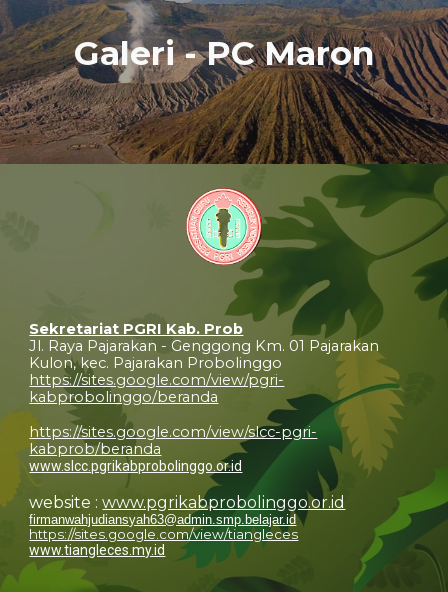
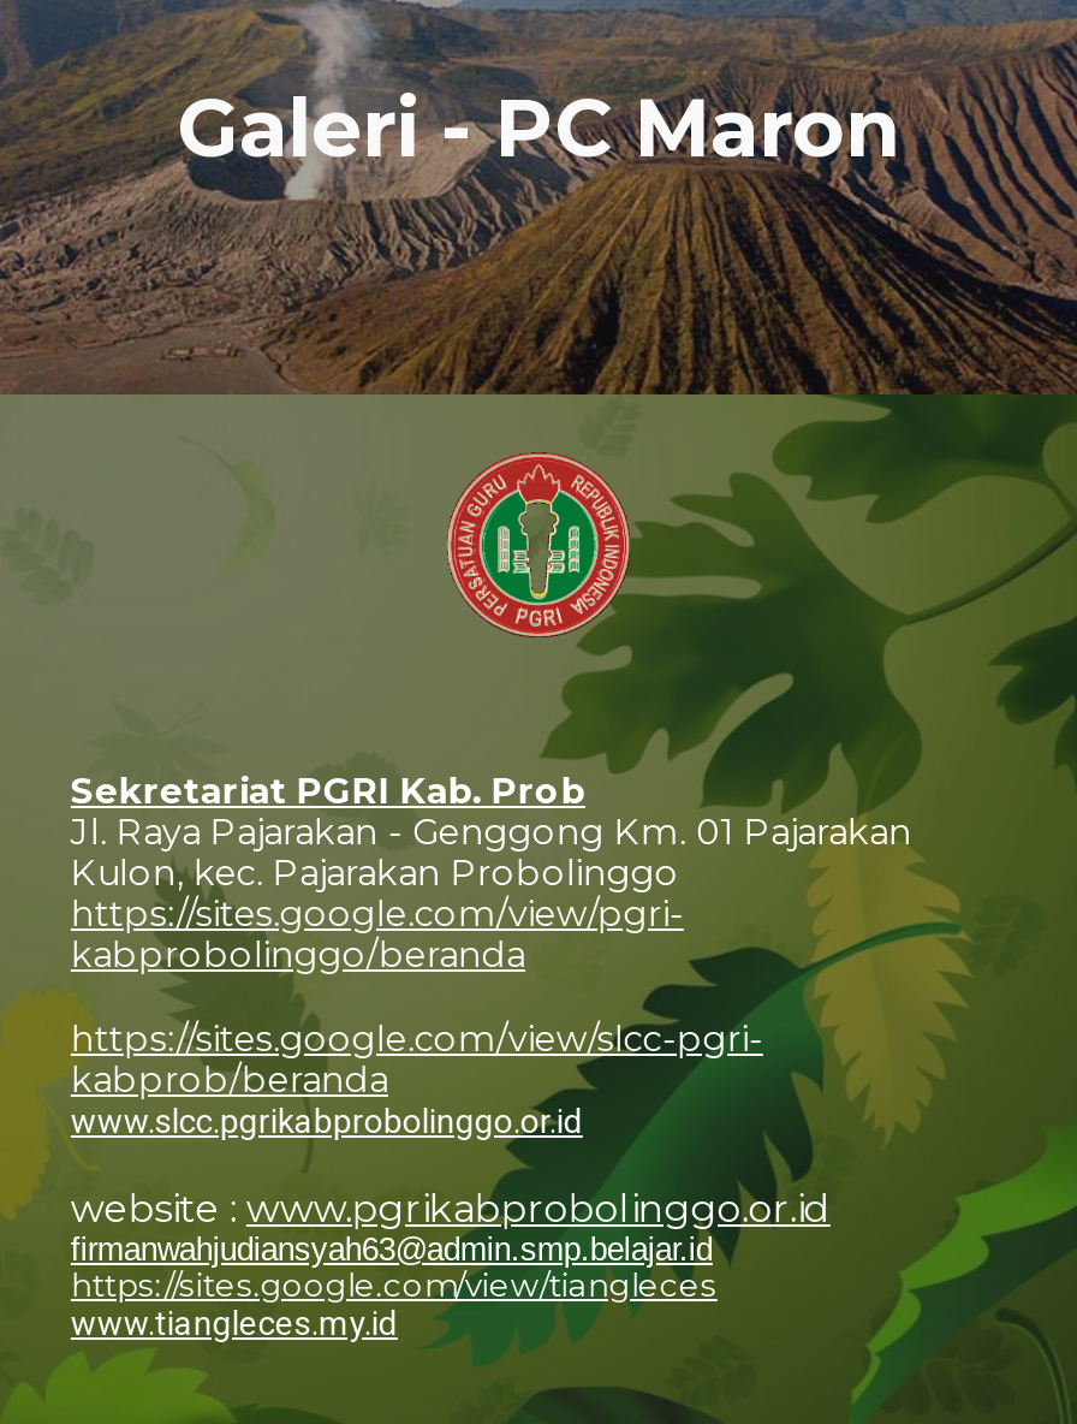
[187,188,262,265] [image] -> [450,452,630,635] [image]

